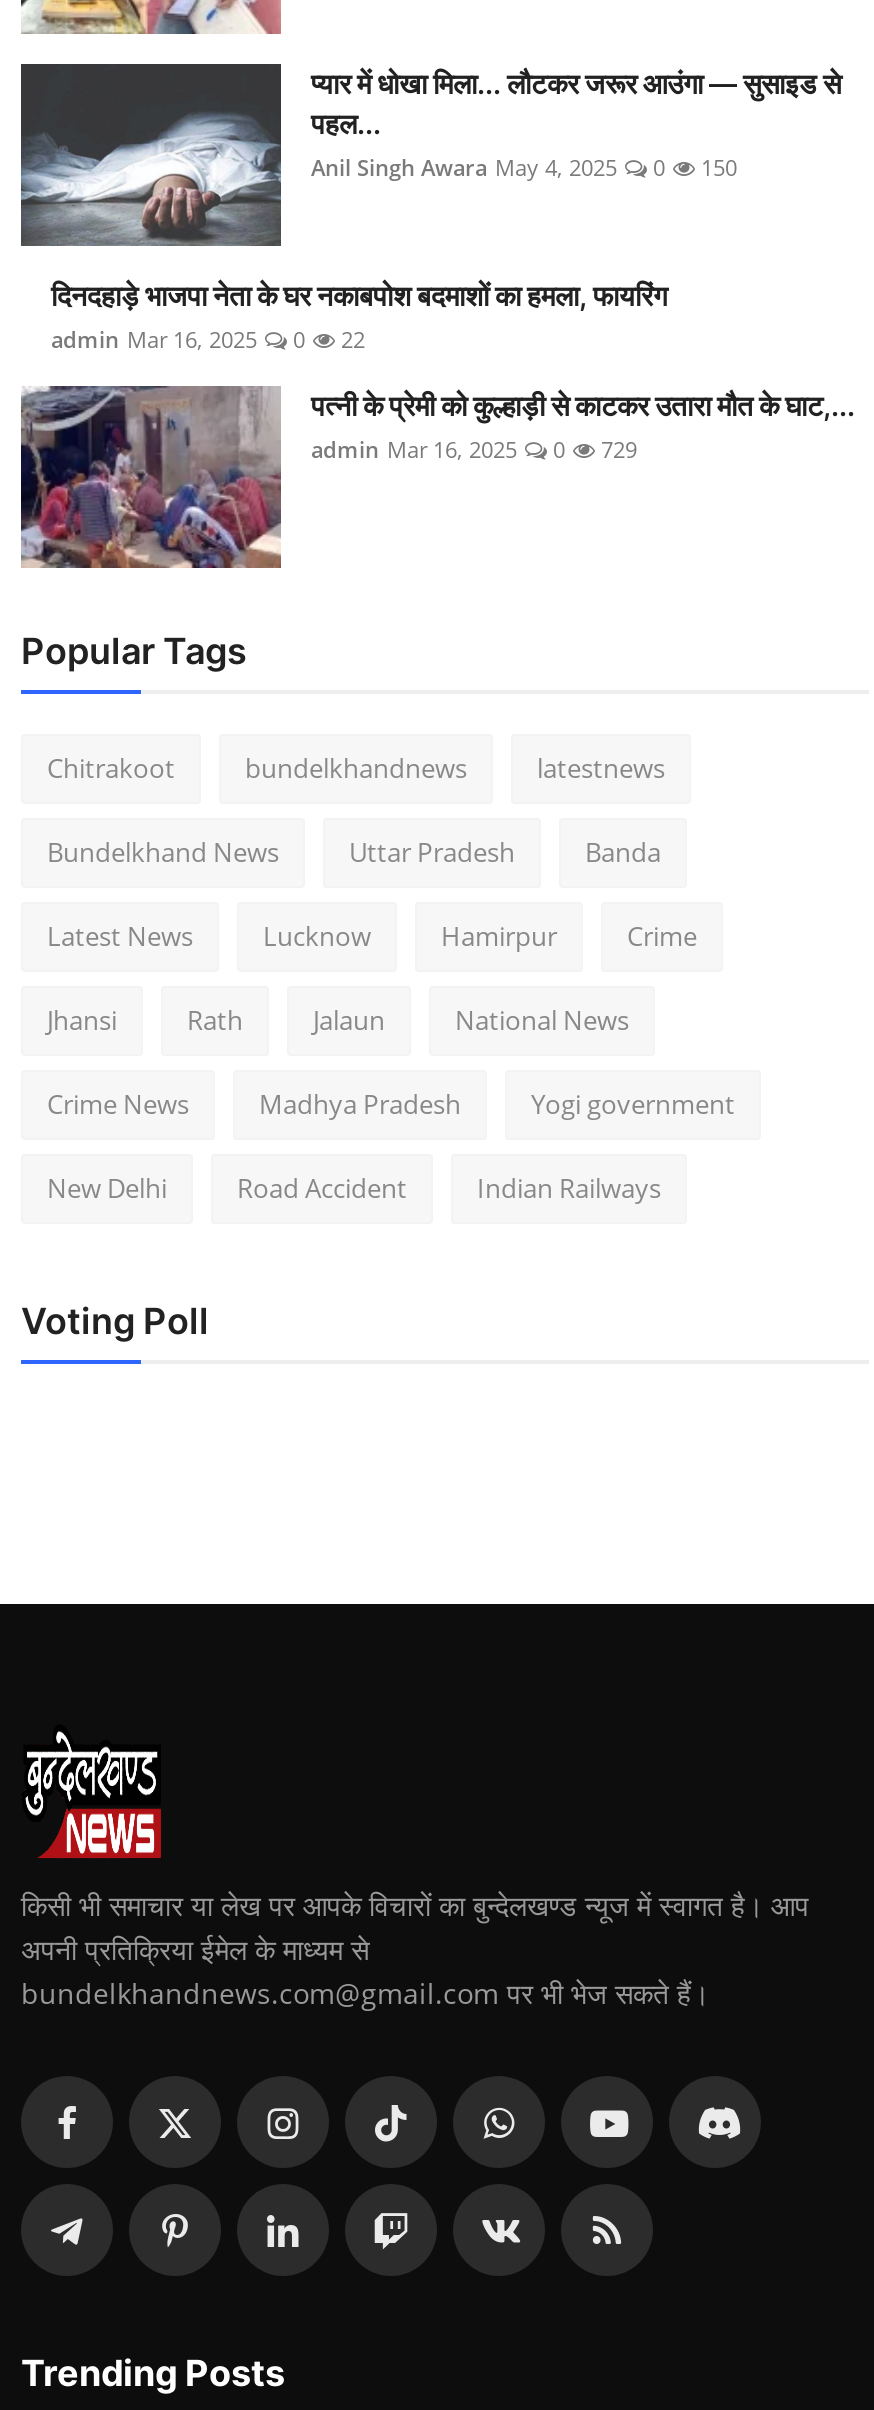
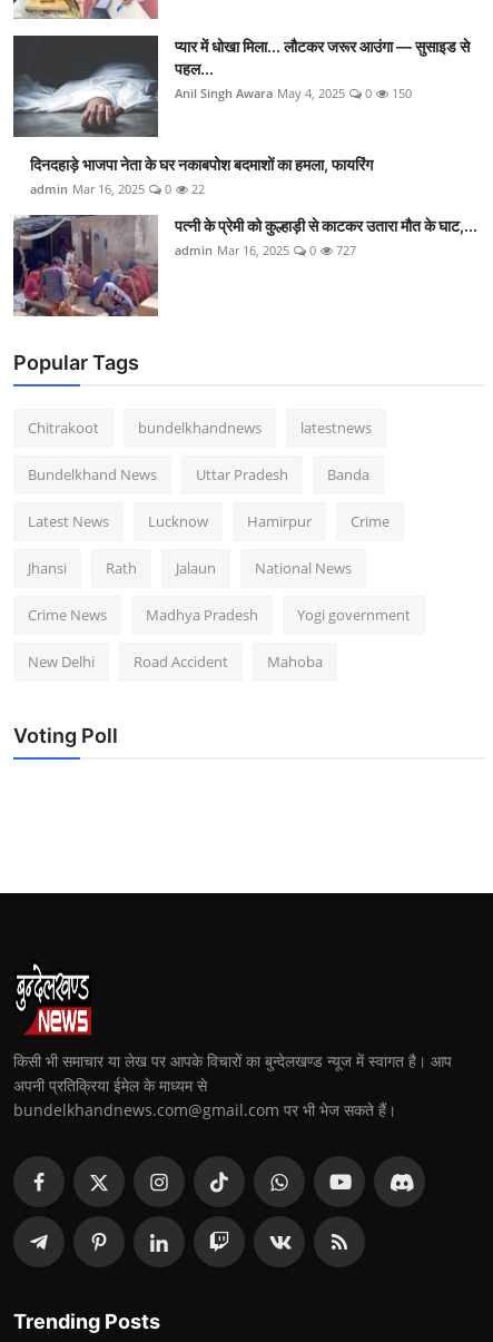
[311,435,637,465] admin Mar 16, 2025 0 729 -> [175,242,356,259] admin Mar 16, 2025 0 727
[477,1171,661,1207] Indian Railways -> [267,652,323,672] Mahoba

